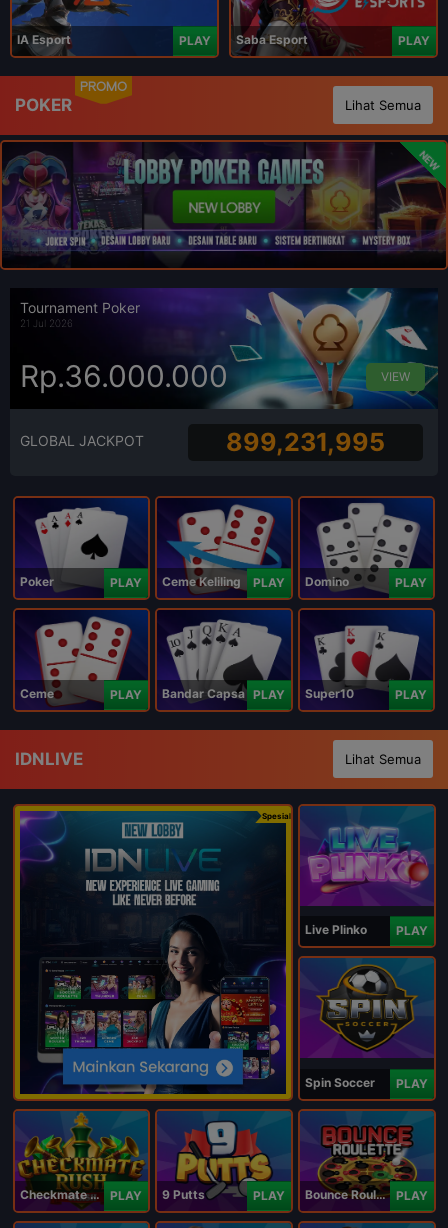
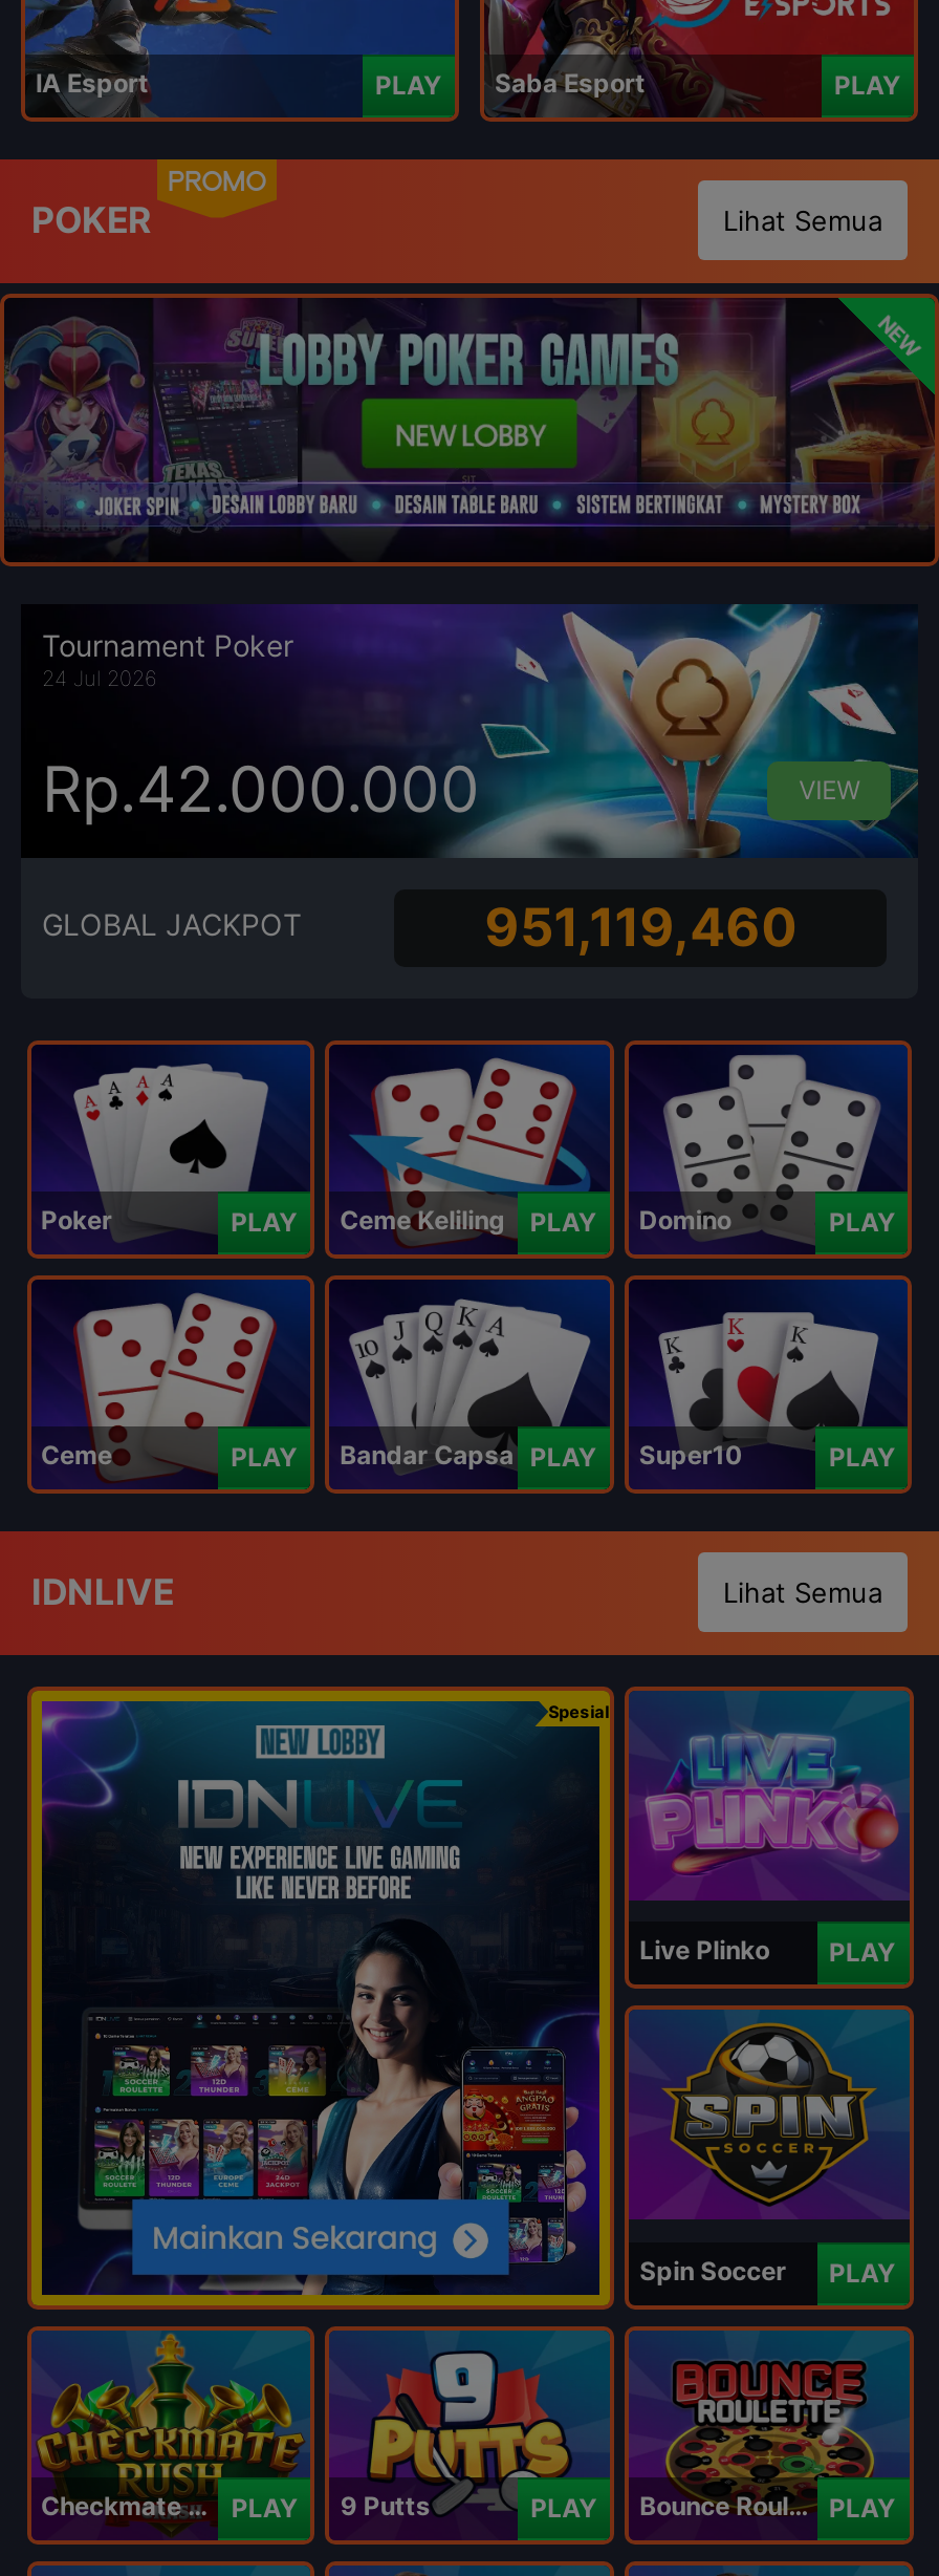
[20,317,73,329] 21 Jul 2026 -> [42,665,157,690] 24 Jul 2026
[20,358,228,394] Rp.36.000.000 -> [42,750,480,826] Rp.42.000.000
[226,427,385,457] 899,231,995 -> [484,896,797,959] 951,119,460

